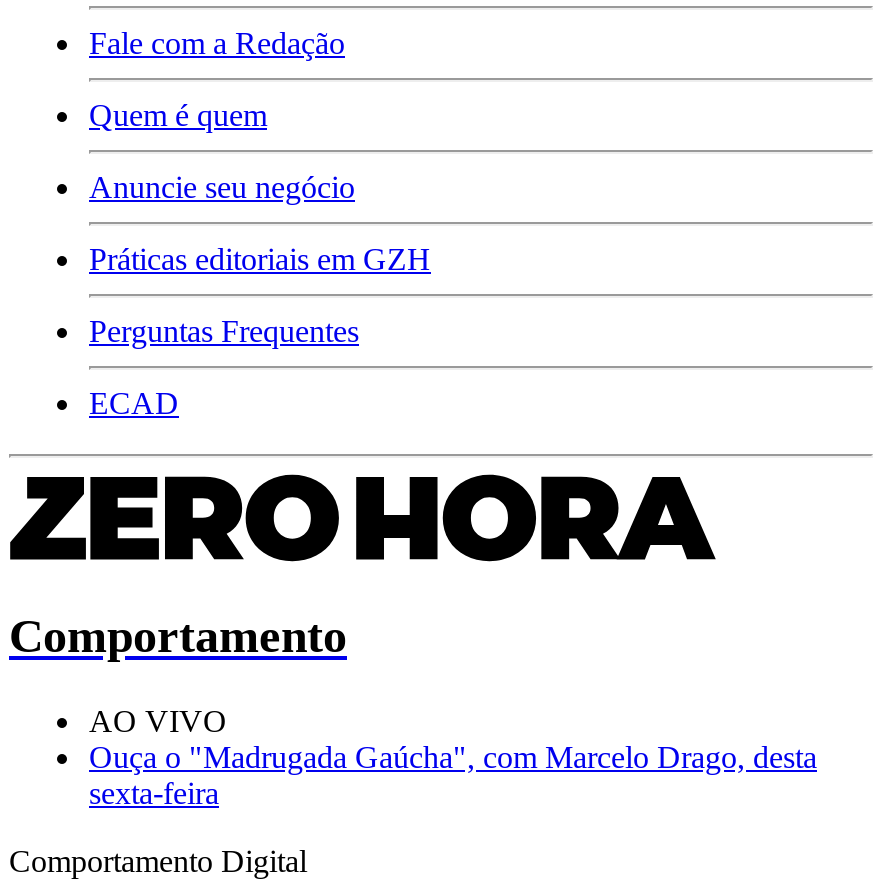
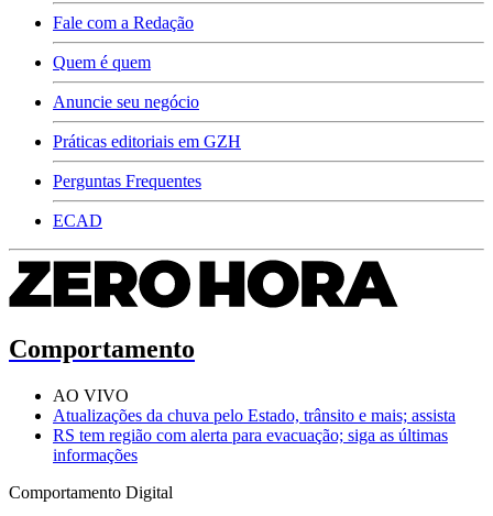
[89,739,817,809] Ouça o "Madrugada Gaúcha", com Marcelo Drago, desta | sexta-feira -> [53,406,456,464] Atualizações da chuva pelo Estado, trânsito e mais; assista | RS tem região com alerta para evacuação; siga as últimas | informações

